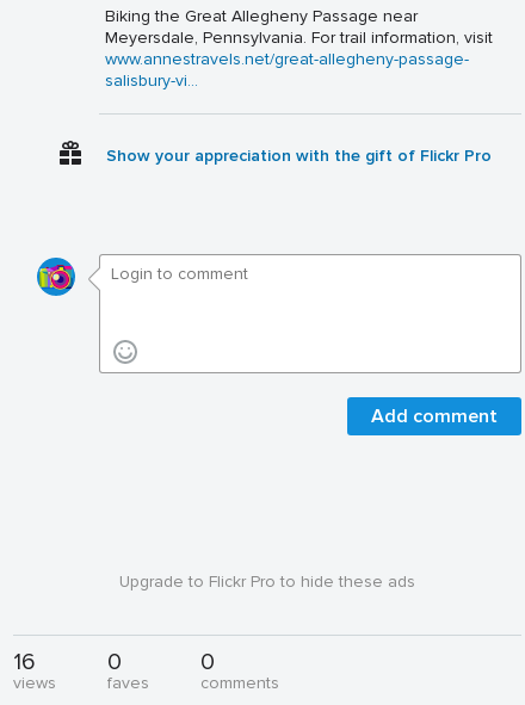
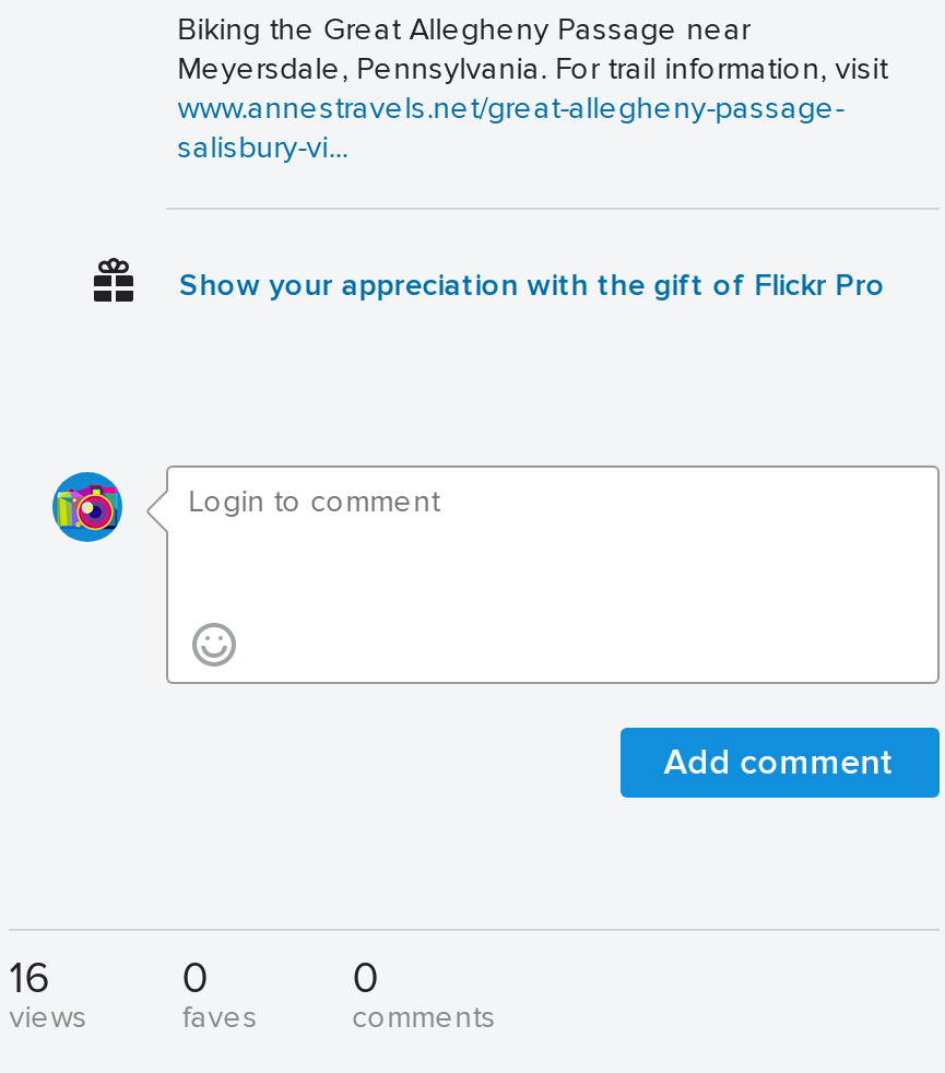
[119,571,415,592] Upgrade to Flickr Pro to hide these ads -> none

